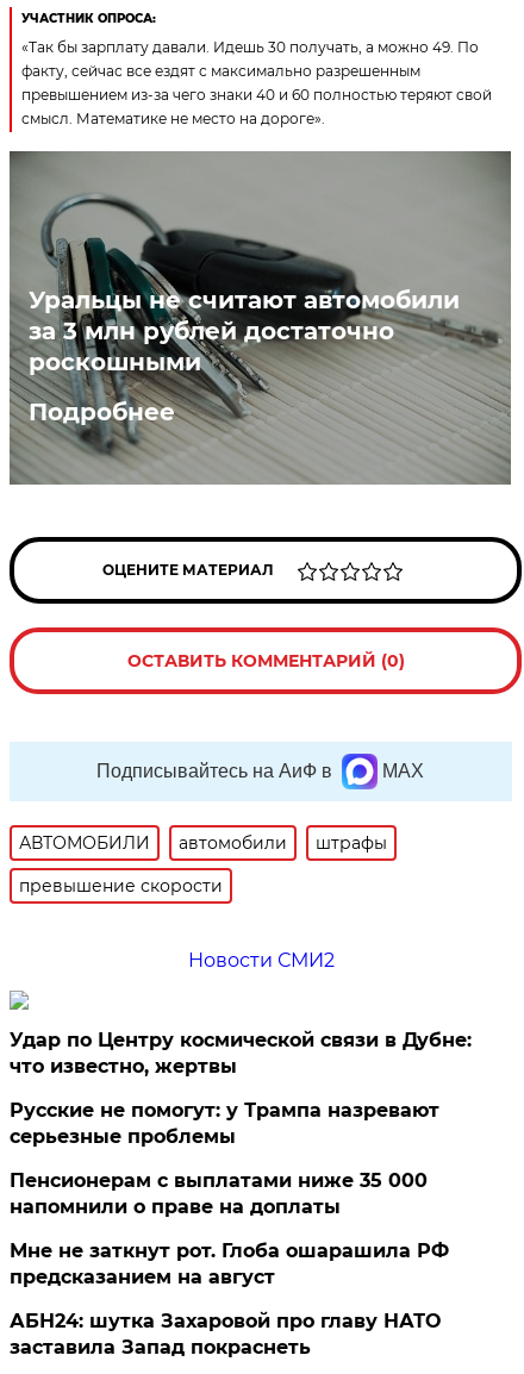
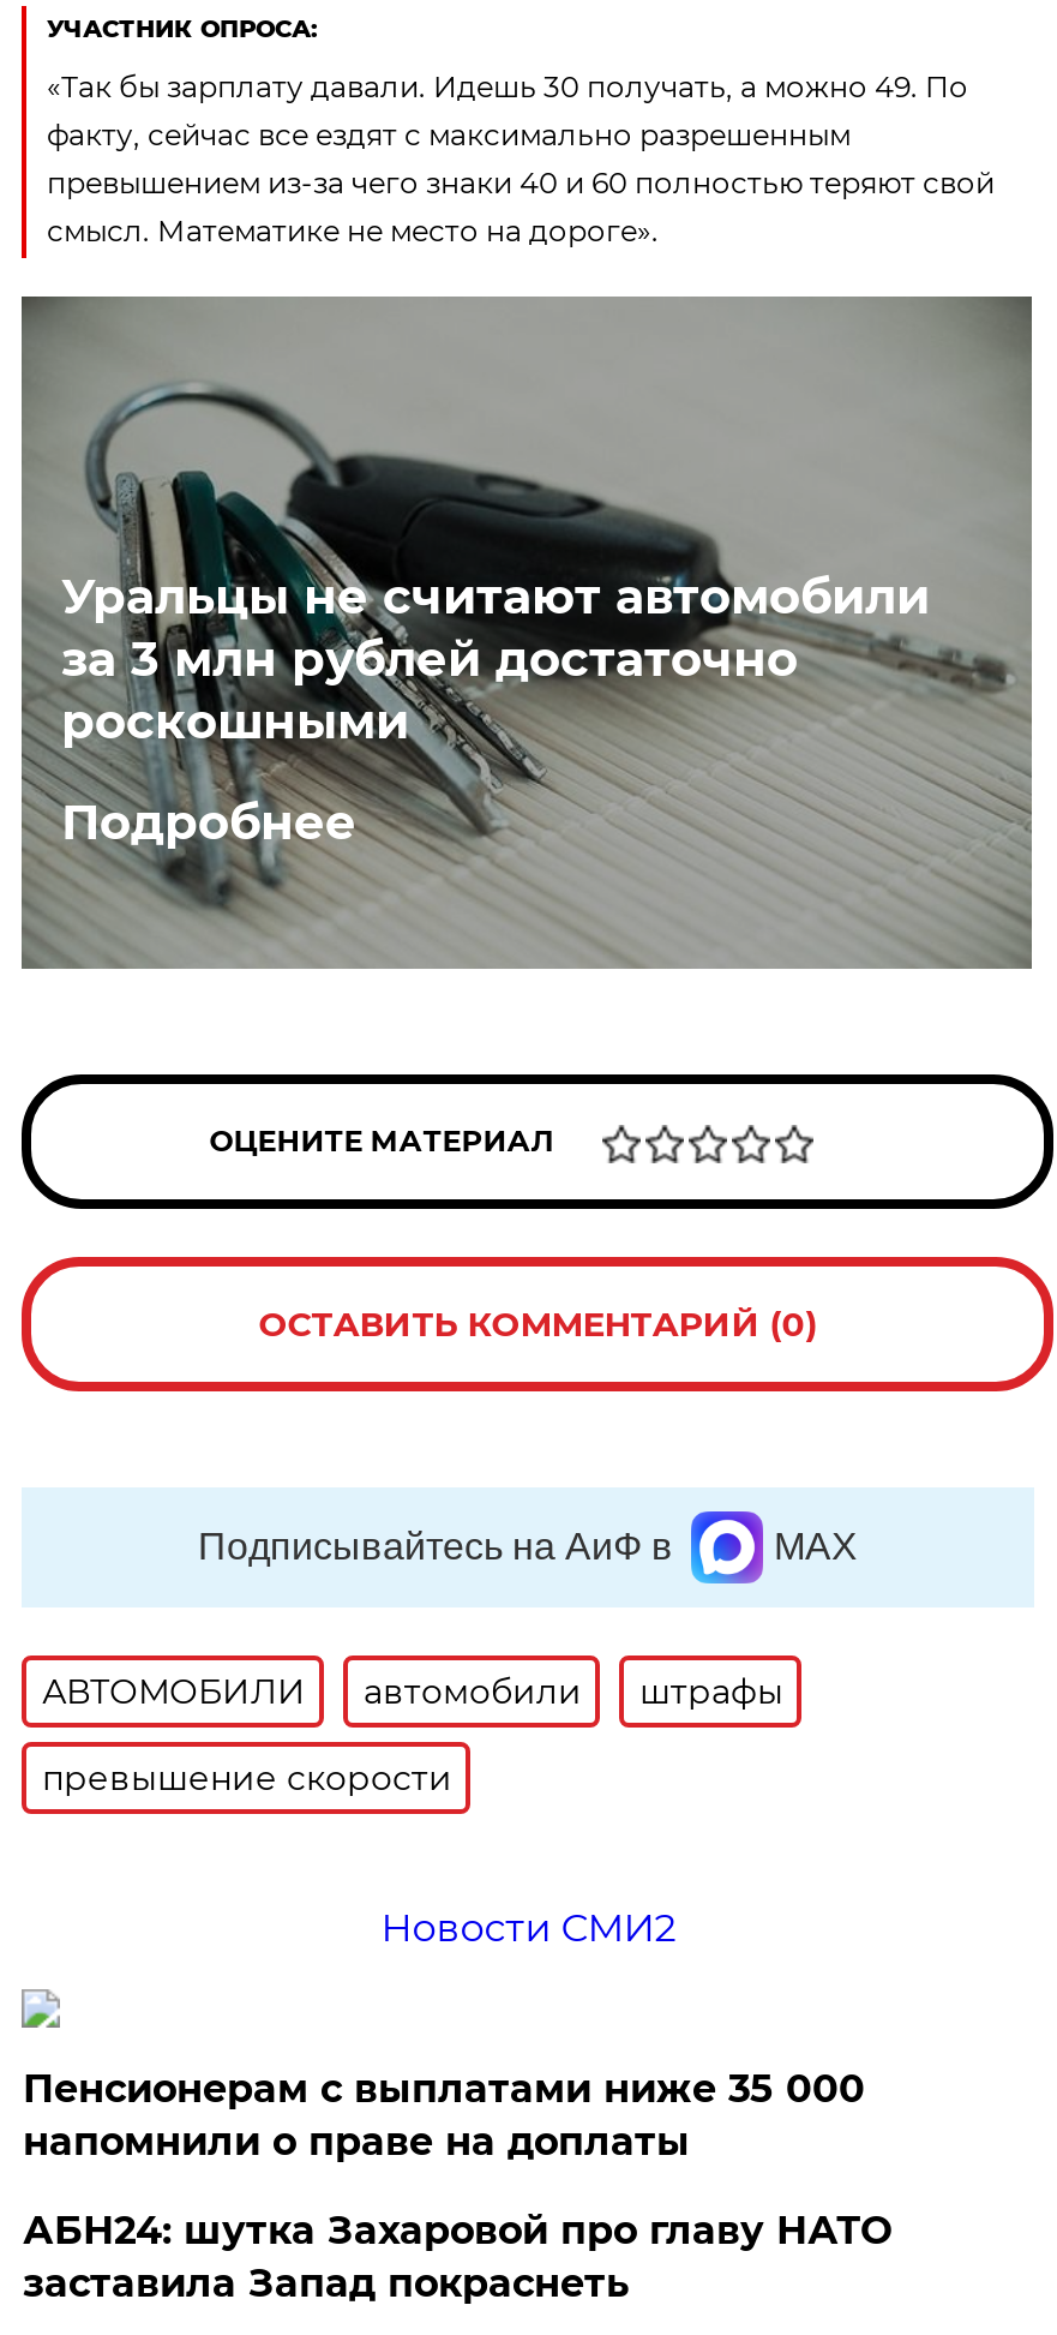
[10,1029,472,1148] Удар по Центру космической связи в Дубне: | что известно, жертвы | Русские не помогут: у Трампа назревают | серьезные проблемы -> none
[10,1239,449,1288] Мне не заткнут рот. Глоба ошарашила РФ | предсказанием на август -> none

